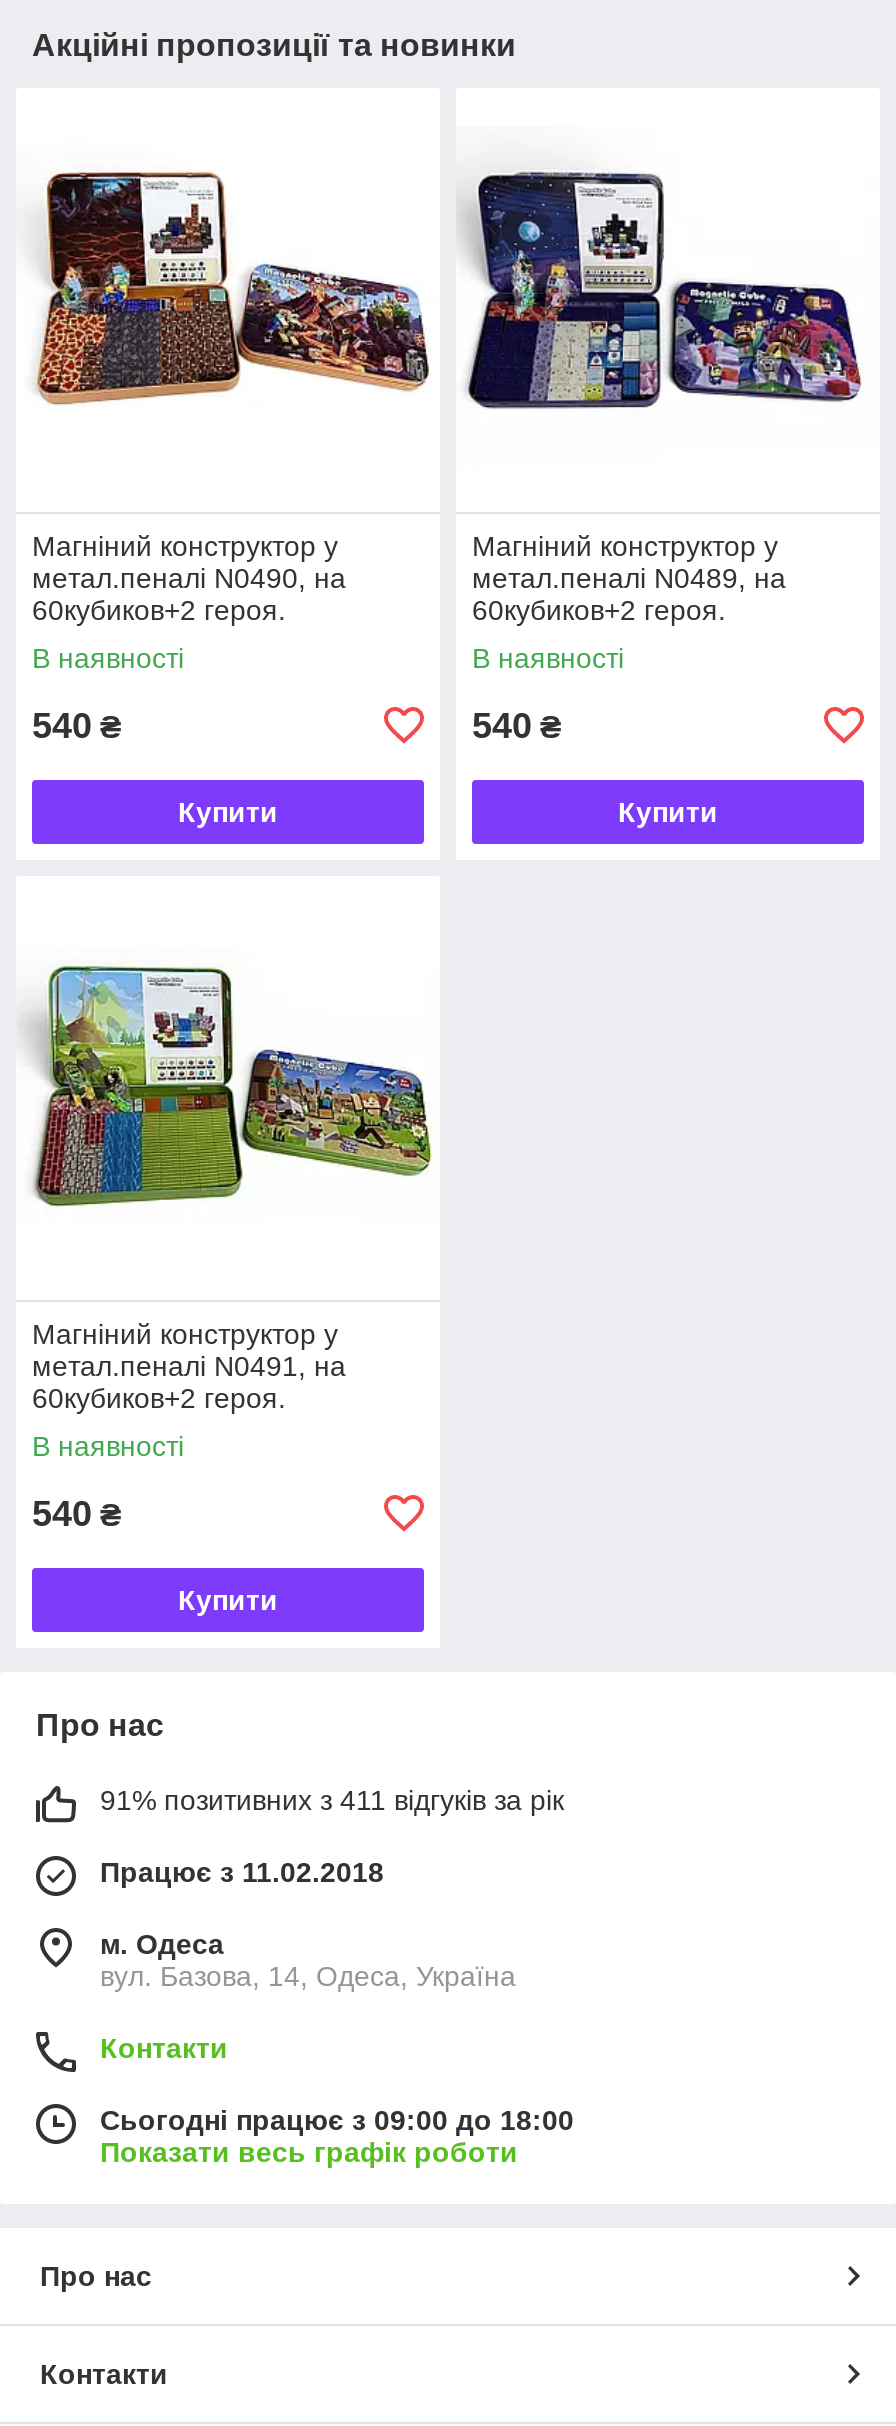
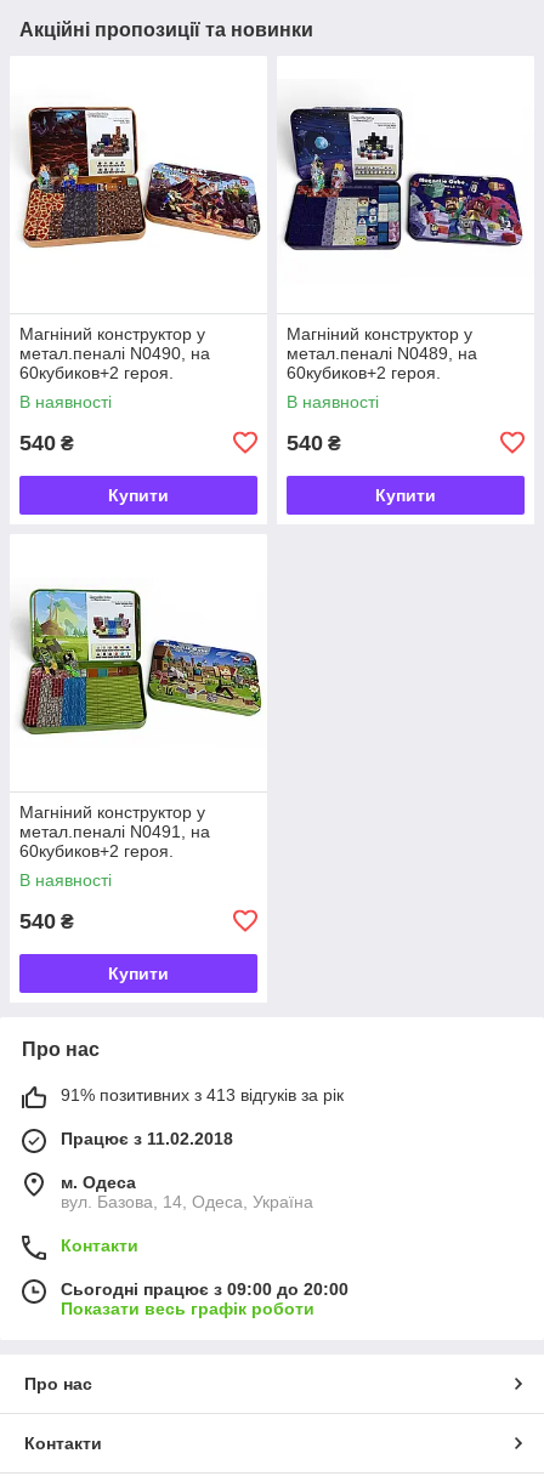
[100,1784,564,1816] 91% позитивних з 411 відгуків за рік -> [61,1085,344,1104] 91% позитивних з 413 відгуків за рік
[100,2104,574,2136] Сьогодні працює з 09:00 до 18:00 -> [61,1279,348,1299] Сьогодні працює з 09:00 до 20:00

